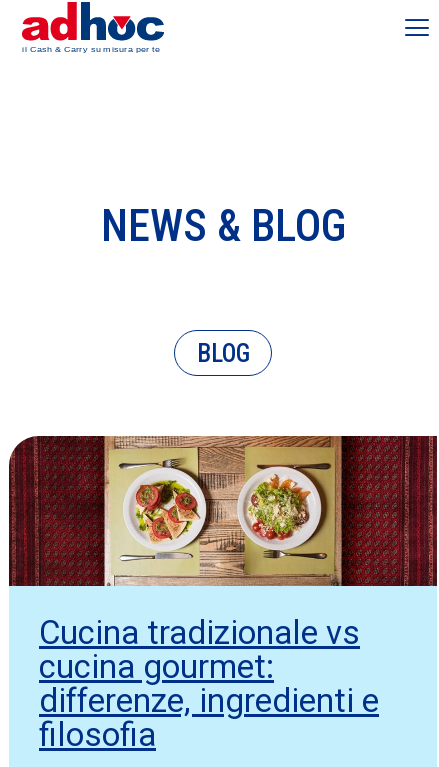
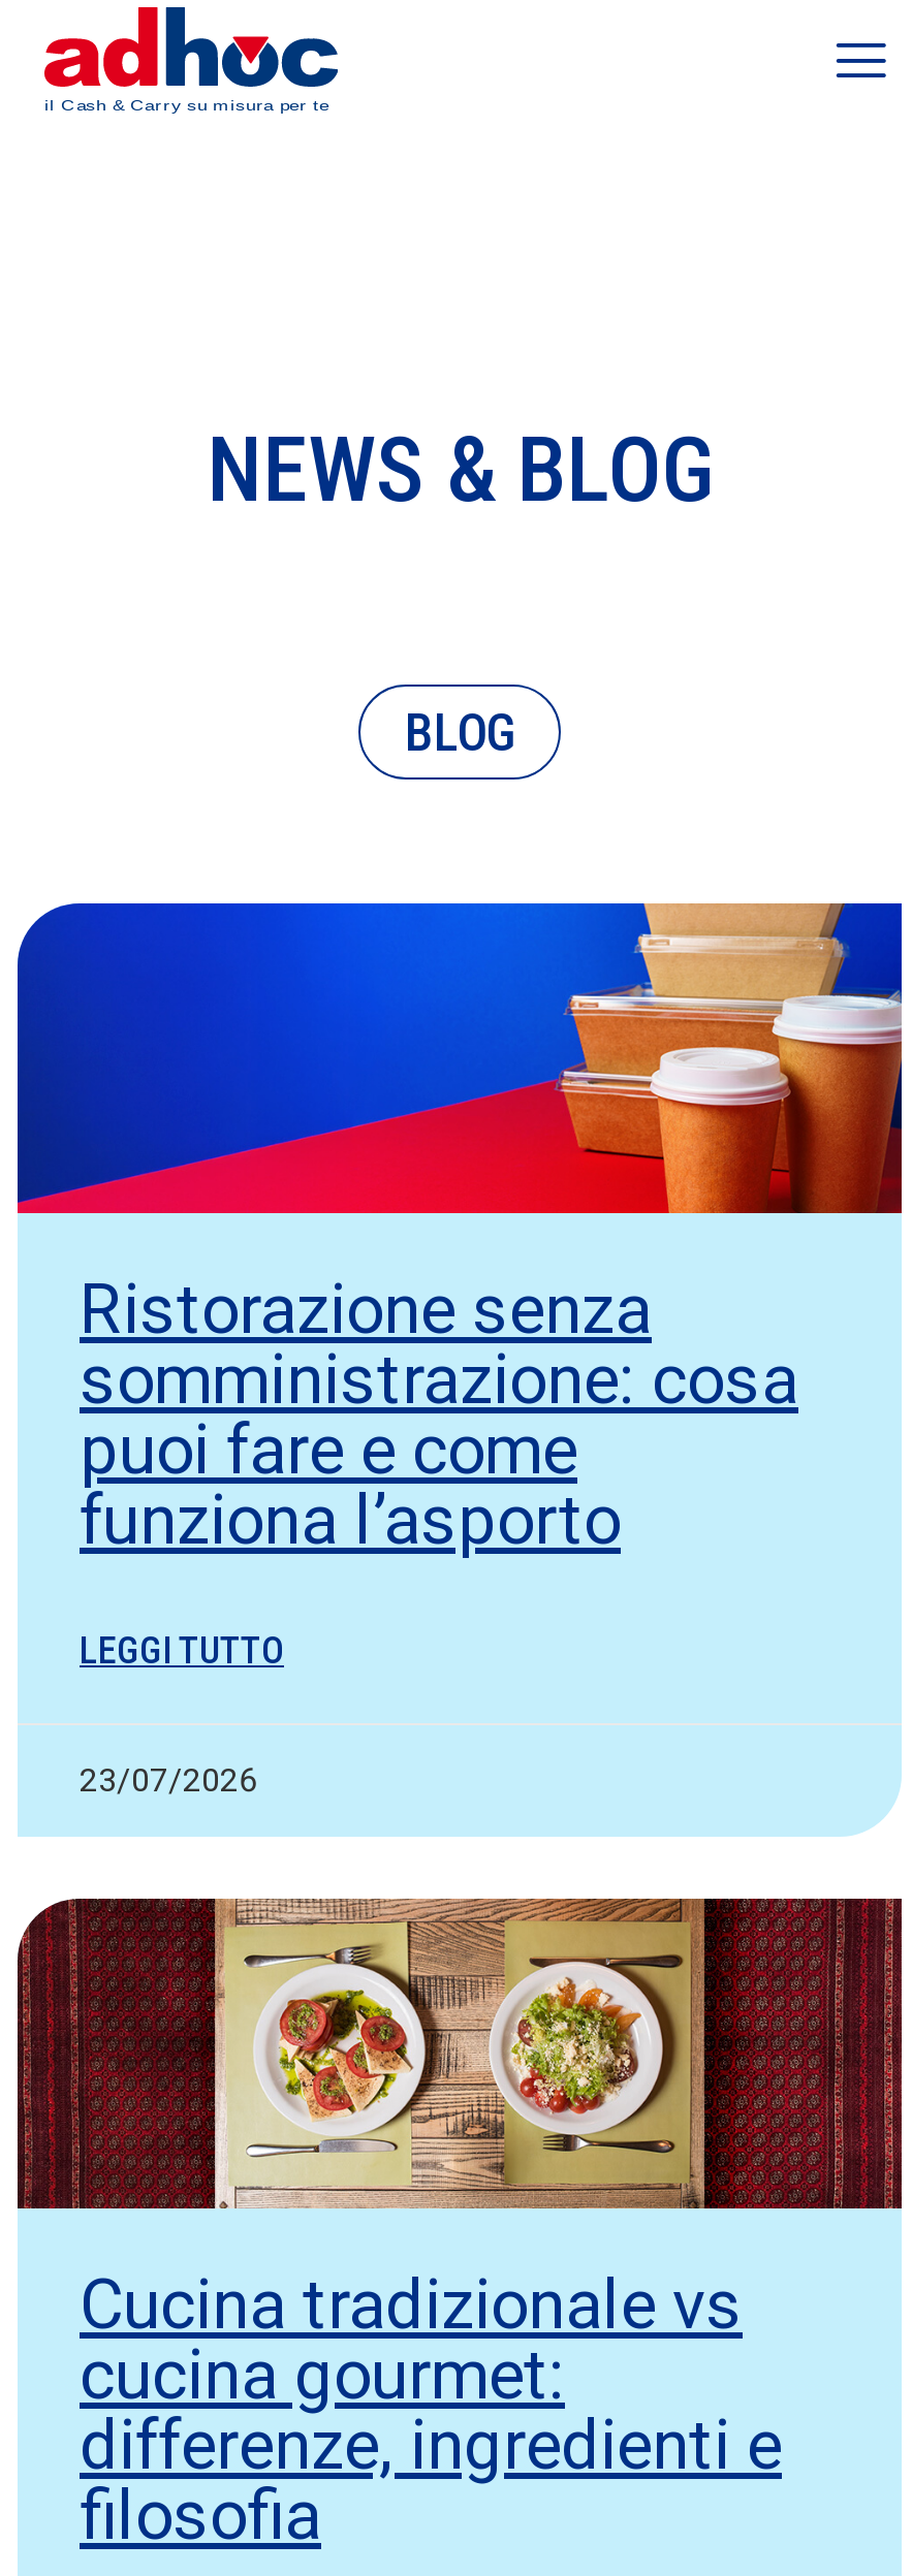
none -> [15,901,904,1799] [image] | Ristorazione senza | somministrazione: cosa | puoi fare e come | funziona l’asporto | LEGGI TUTTO | 23/07/2026

